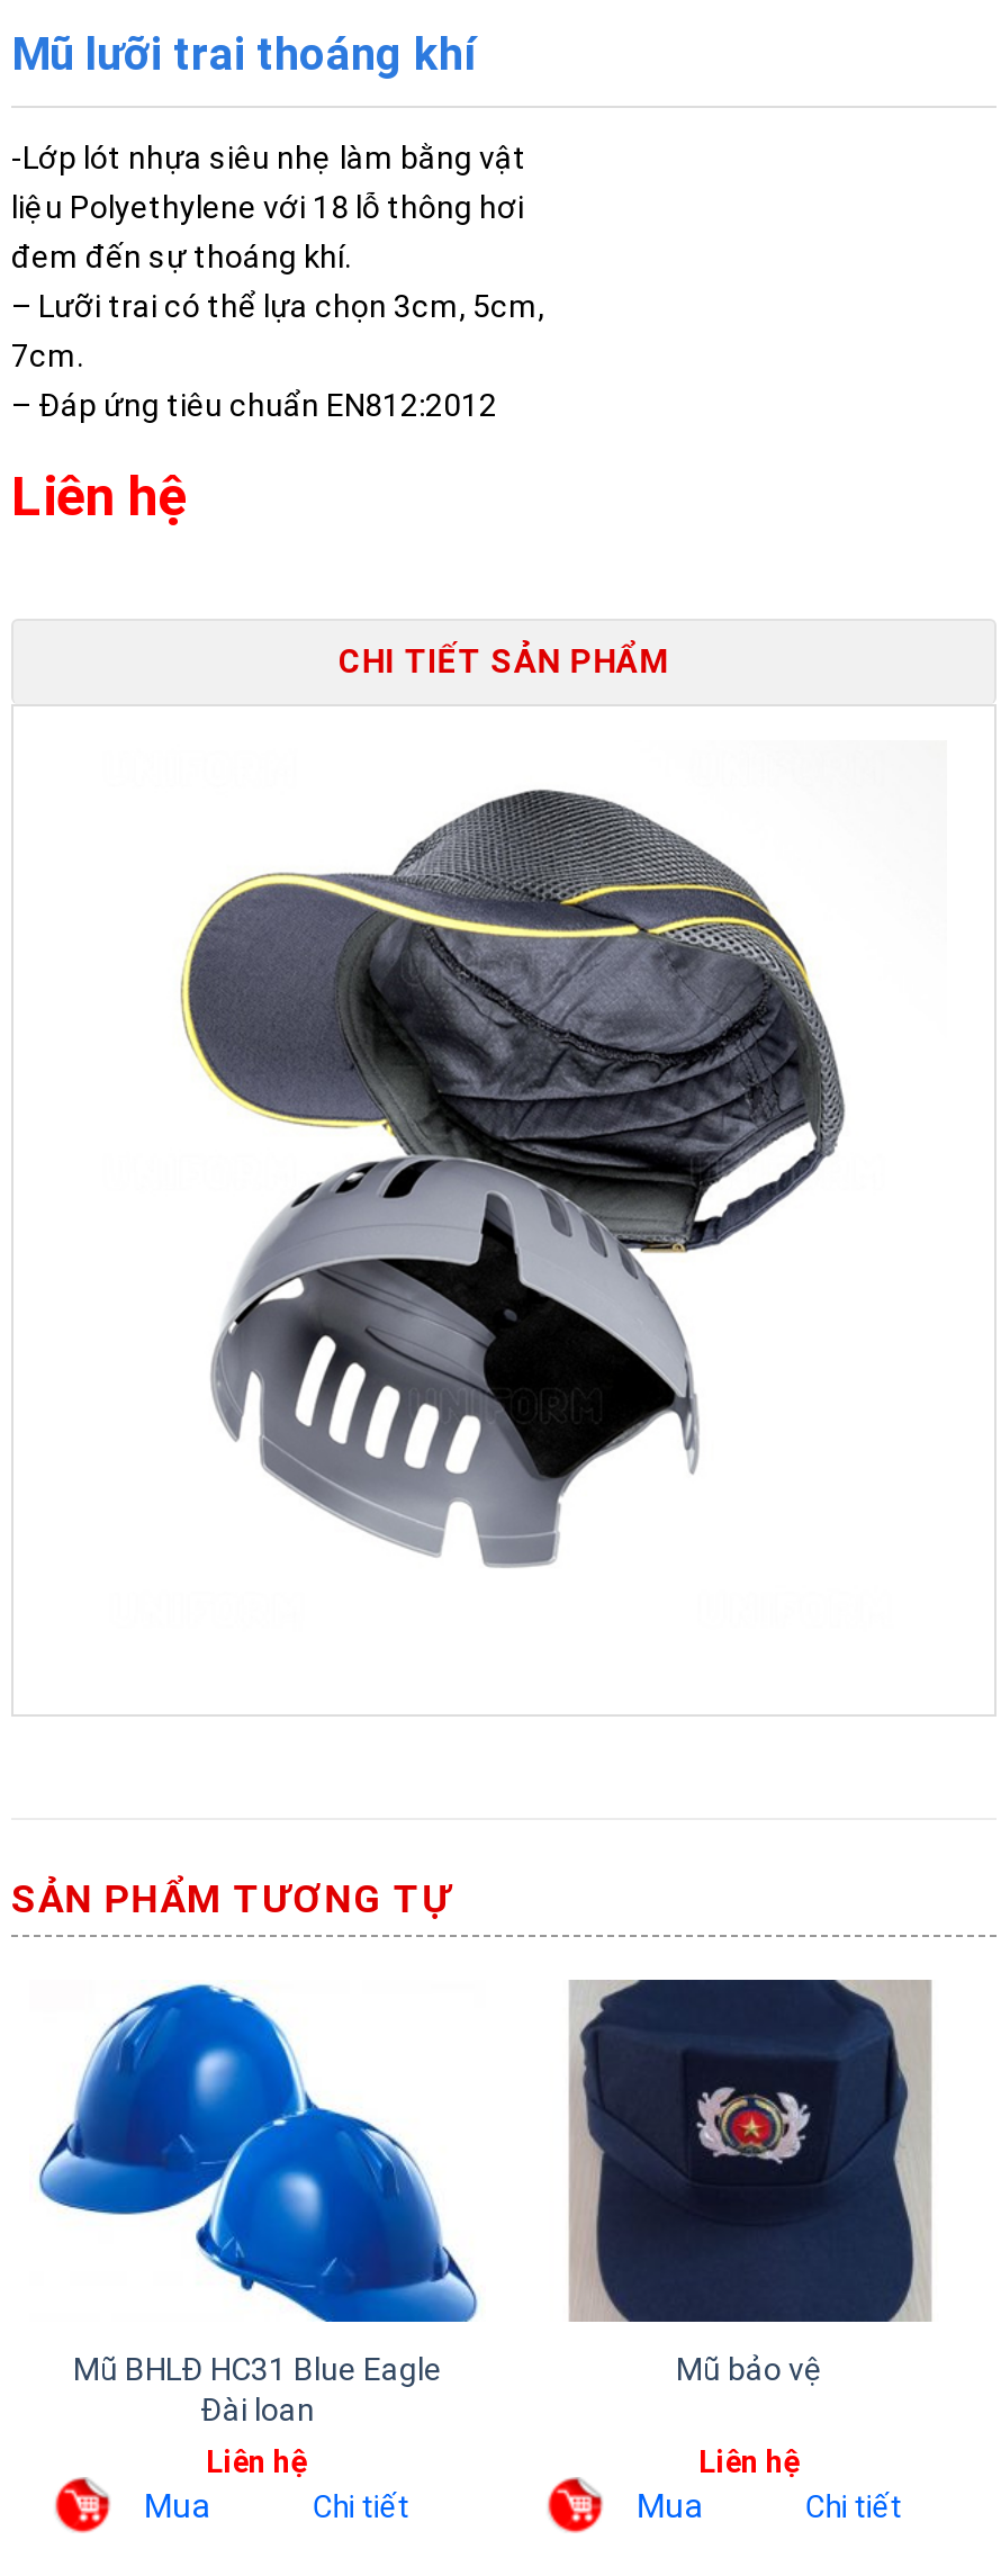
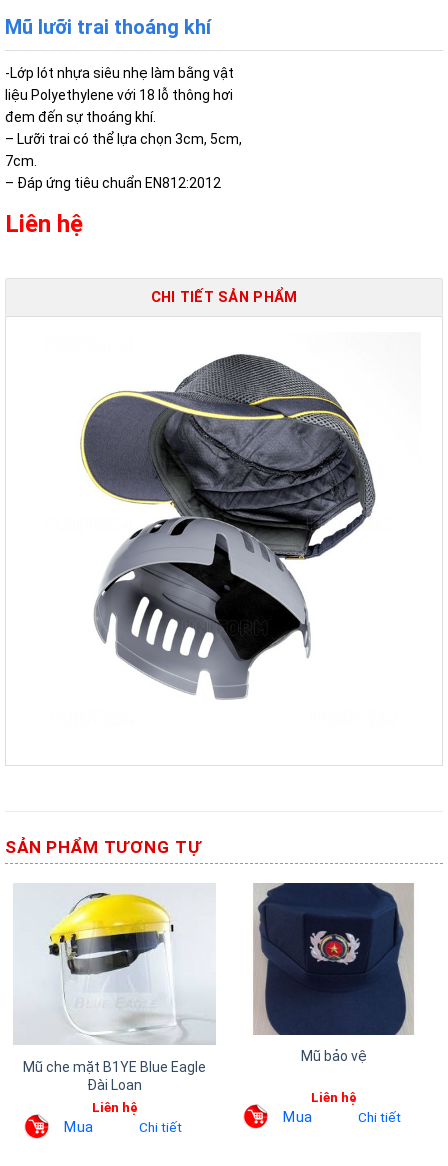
[34,1982,484,2428] [image] | Mũ BHLĐ HC31 Blue Eagle | Đài loan -> [14,884,216,1093] [image] | Mũ che mặt B1YE Blue Eagle | Đài Loan

